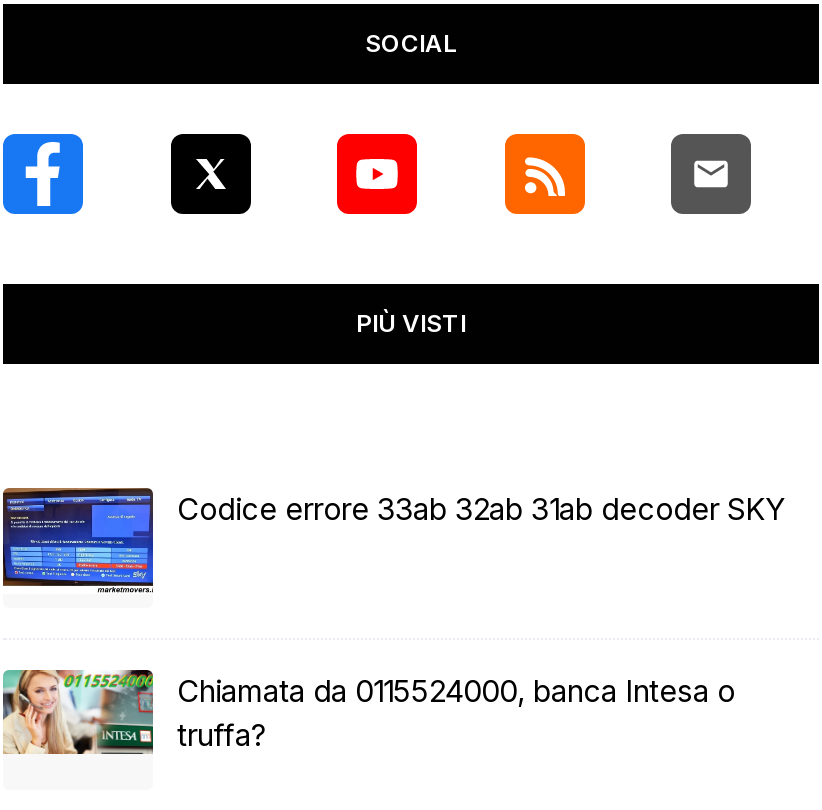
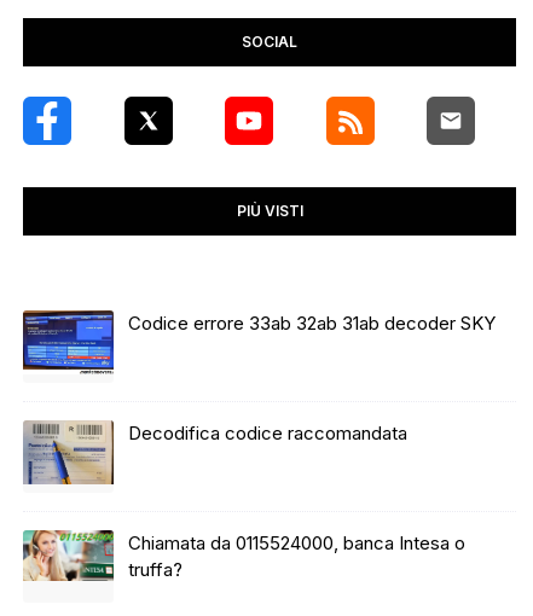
none -> [23,420,407,486] [image] | Decodifica codice raccomandata

